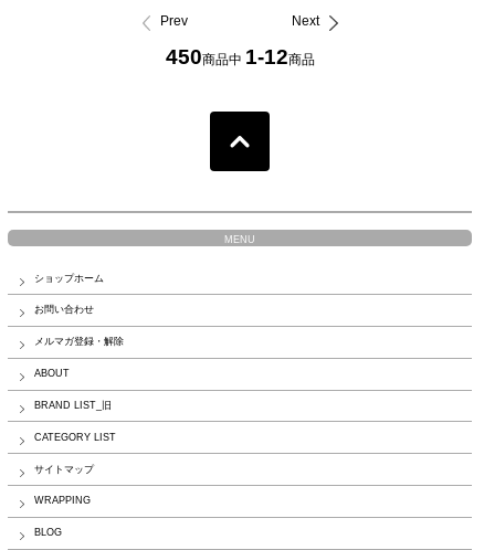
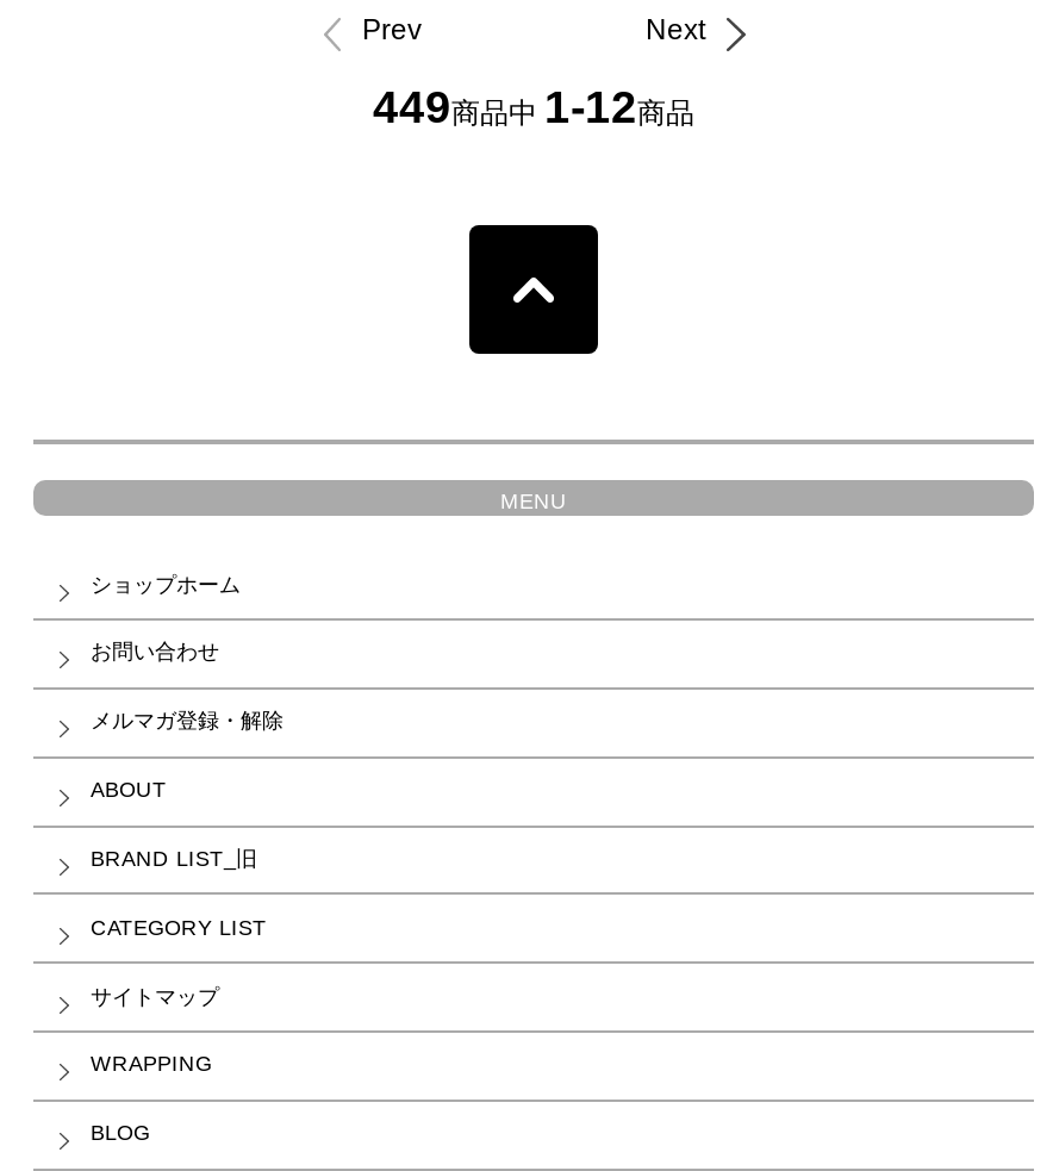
[165,45,314,69] 450商品中 1-12商品 -> [373,82,694,132] 449商品中 1-12商品

